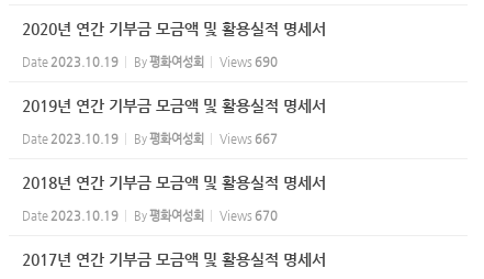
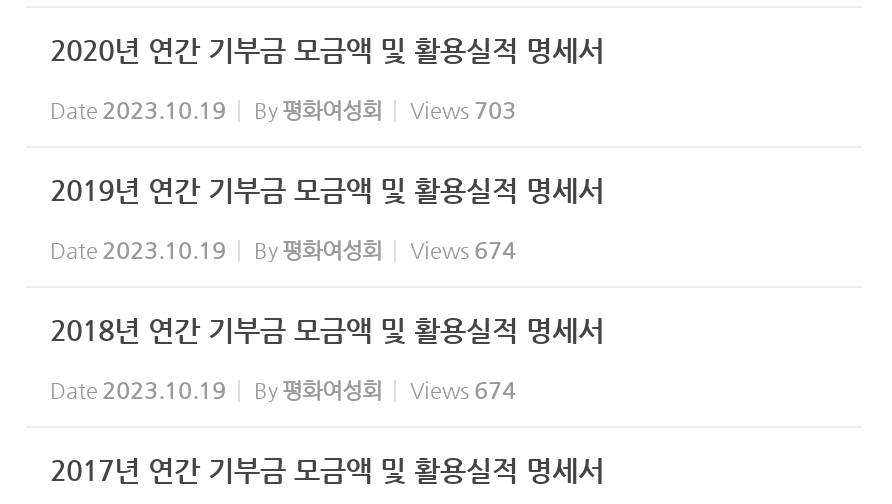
[220,55,278,70] Views 690 -> [410,99,516,125] Views 703
[220,132,278,147] Views 667 -> [410,239,516,265] Views 674
[220,209,278,224] Views 670 -> [410,379,516,405] Views 674

